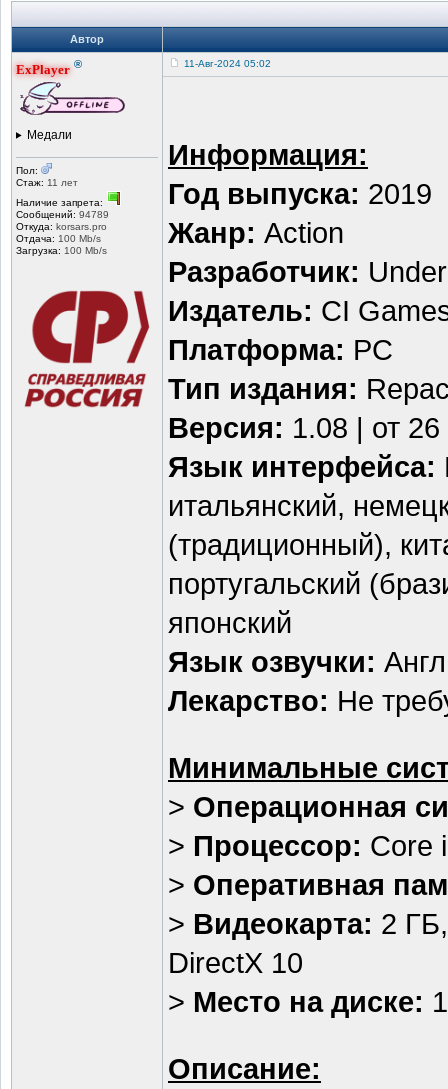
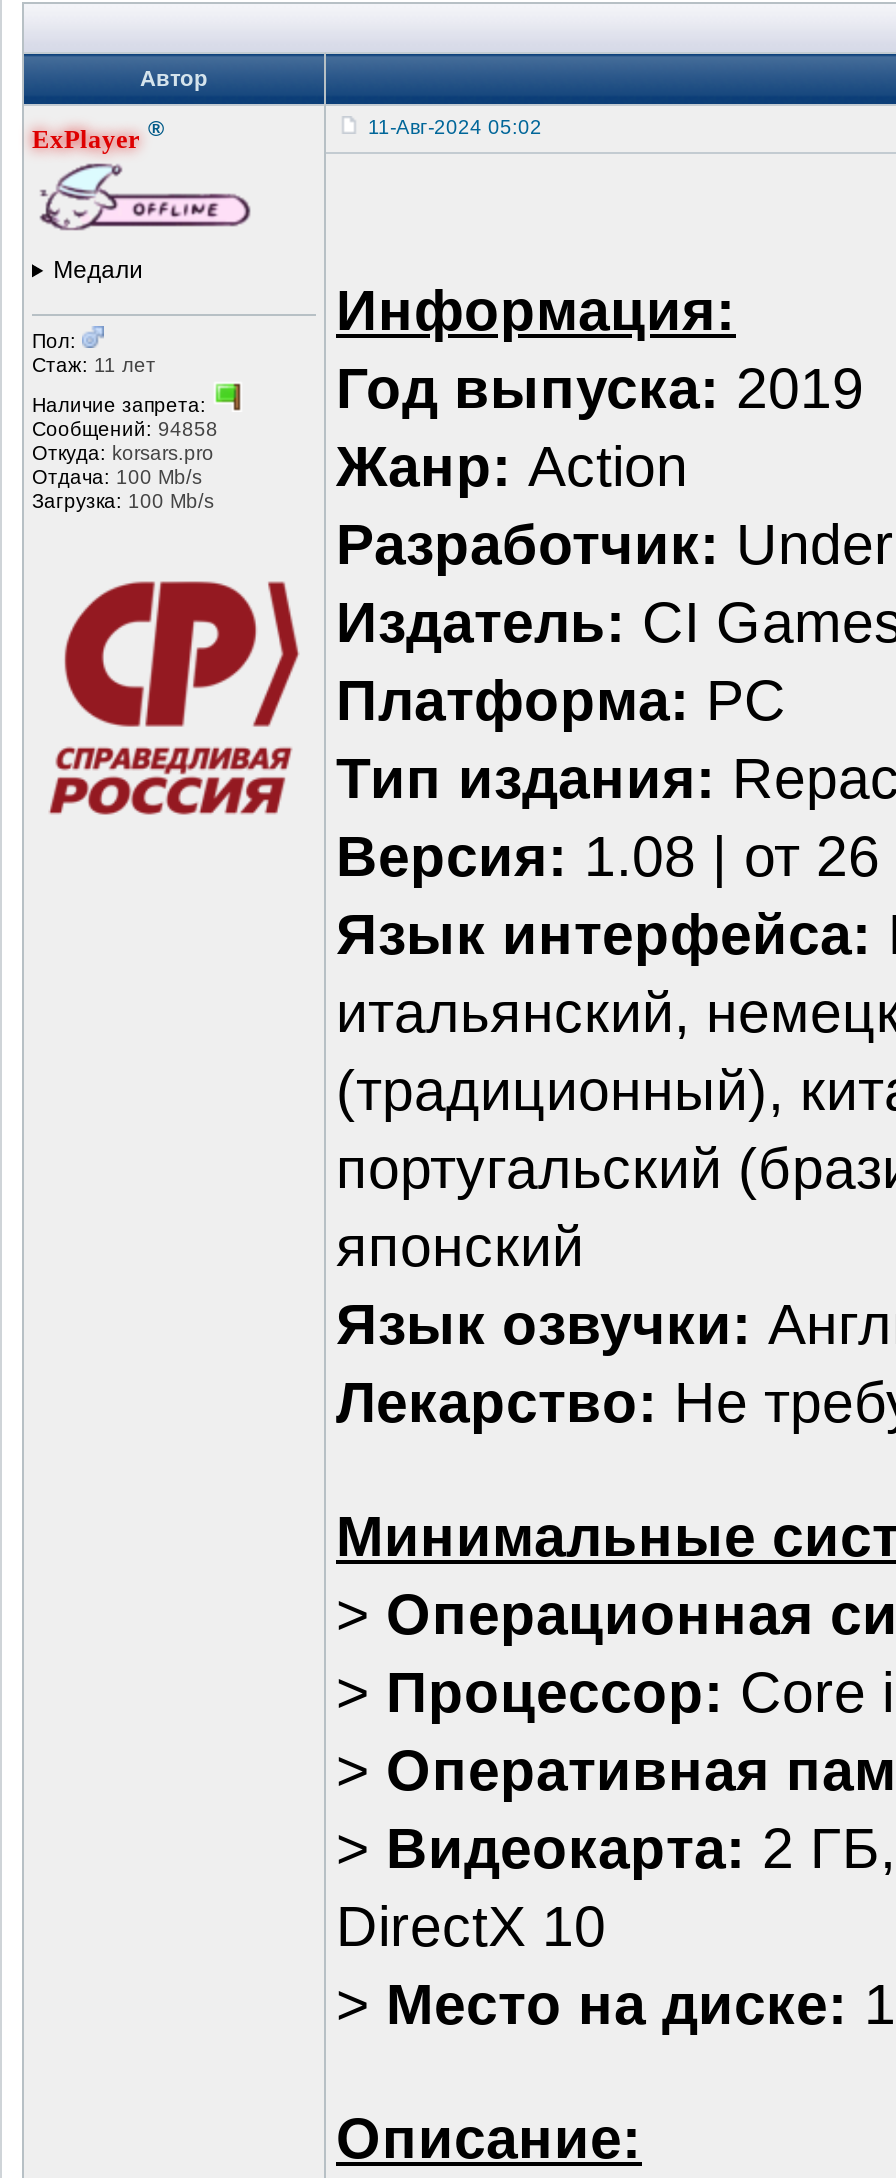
[16,209,109,220] Сообщений: 94789 -> [32,417,218,439] Сообщений: 94858

